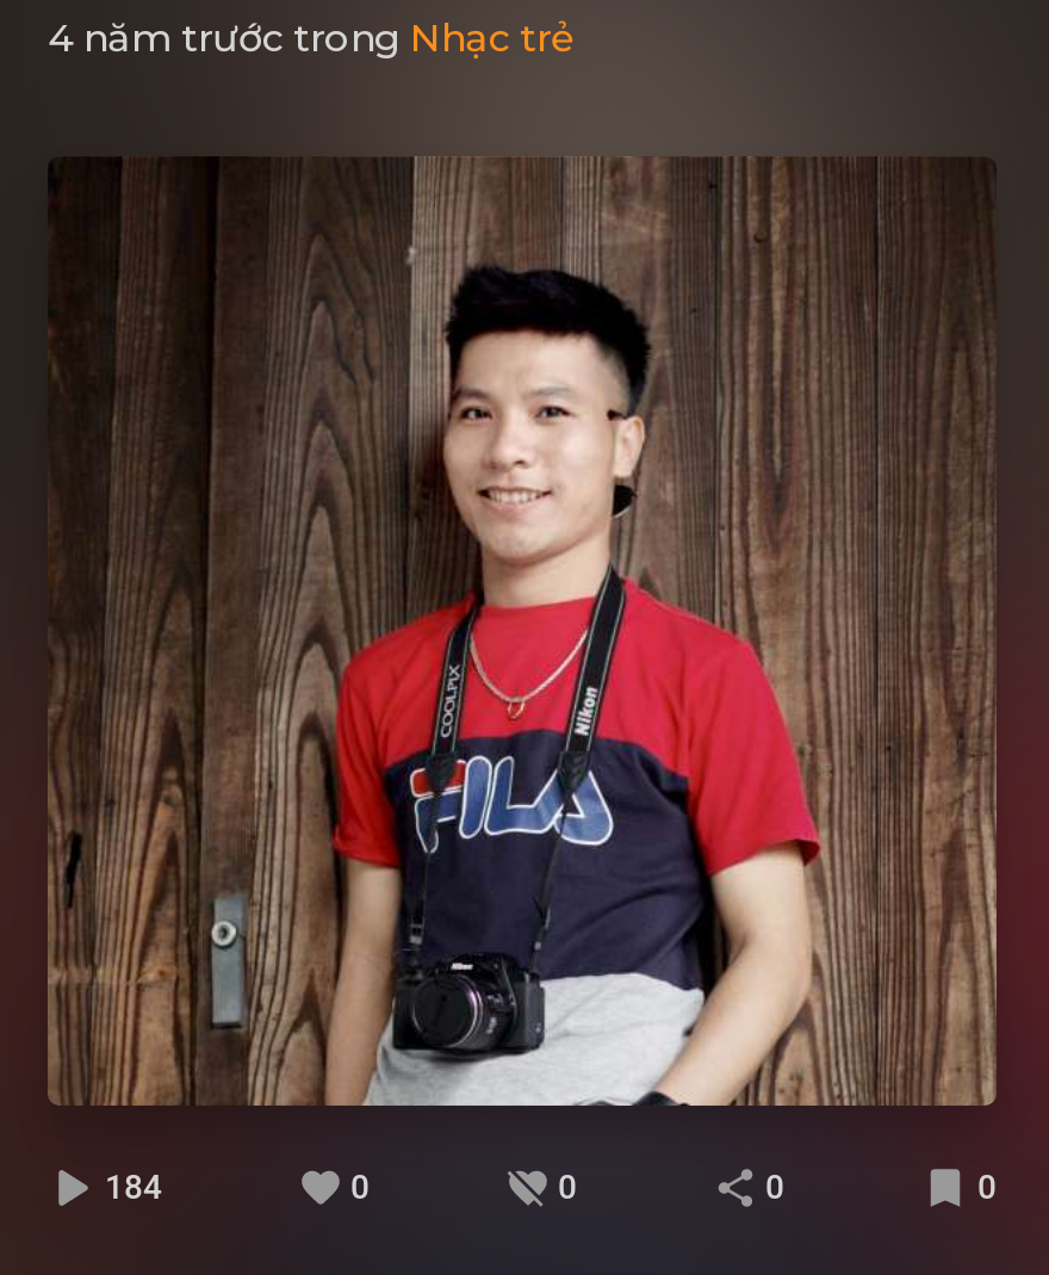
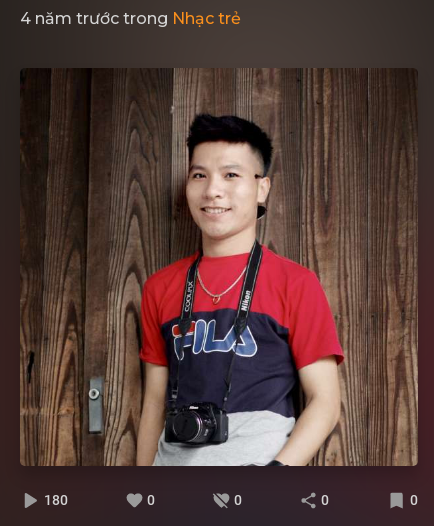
[105,1168,162,1206] 184 -> [44,492,68,508] 180

